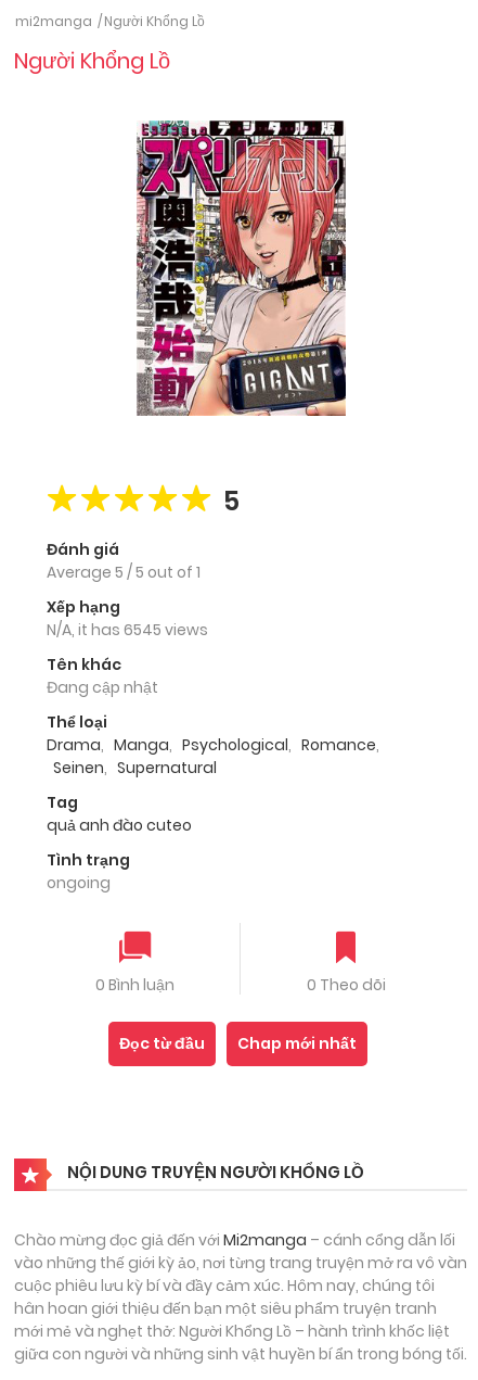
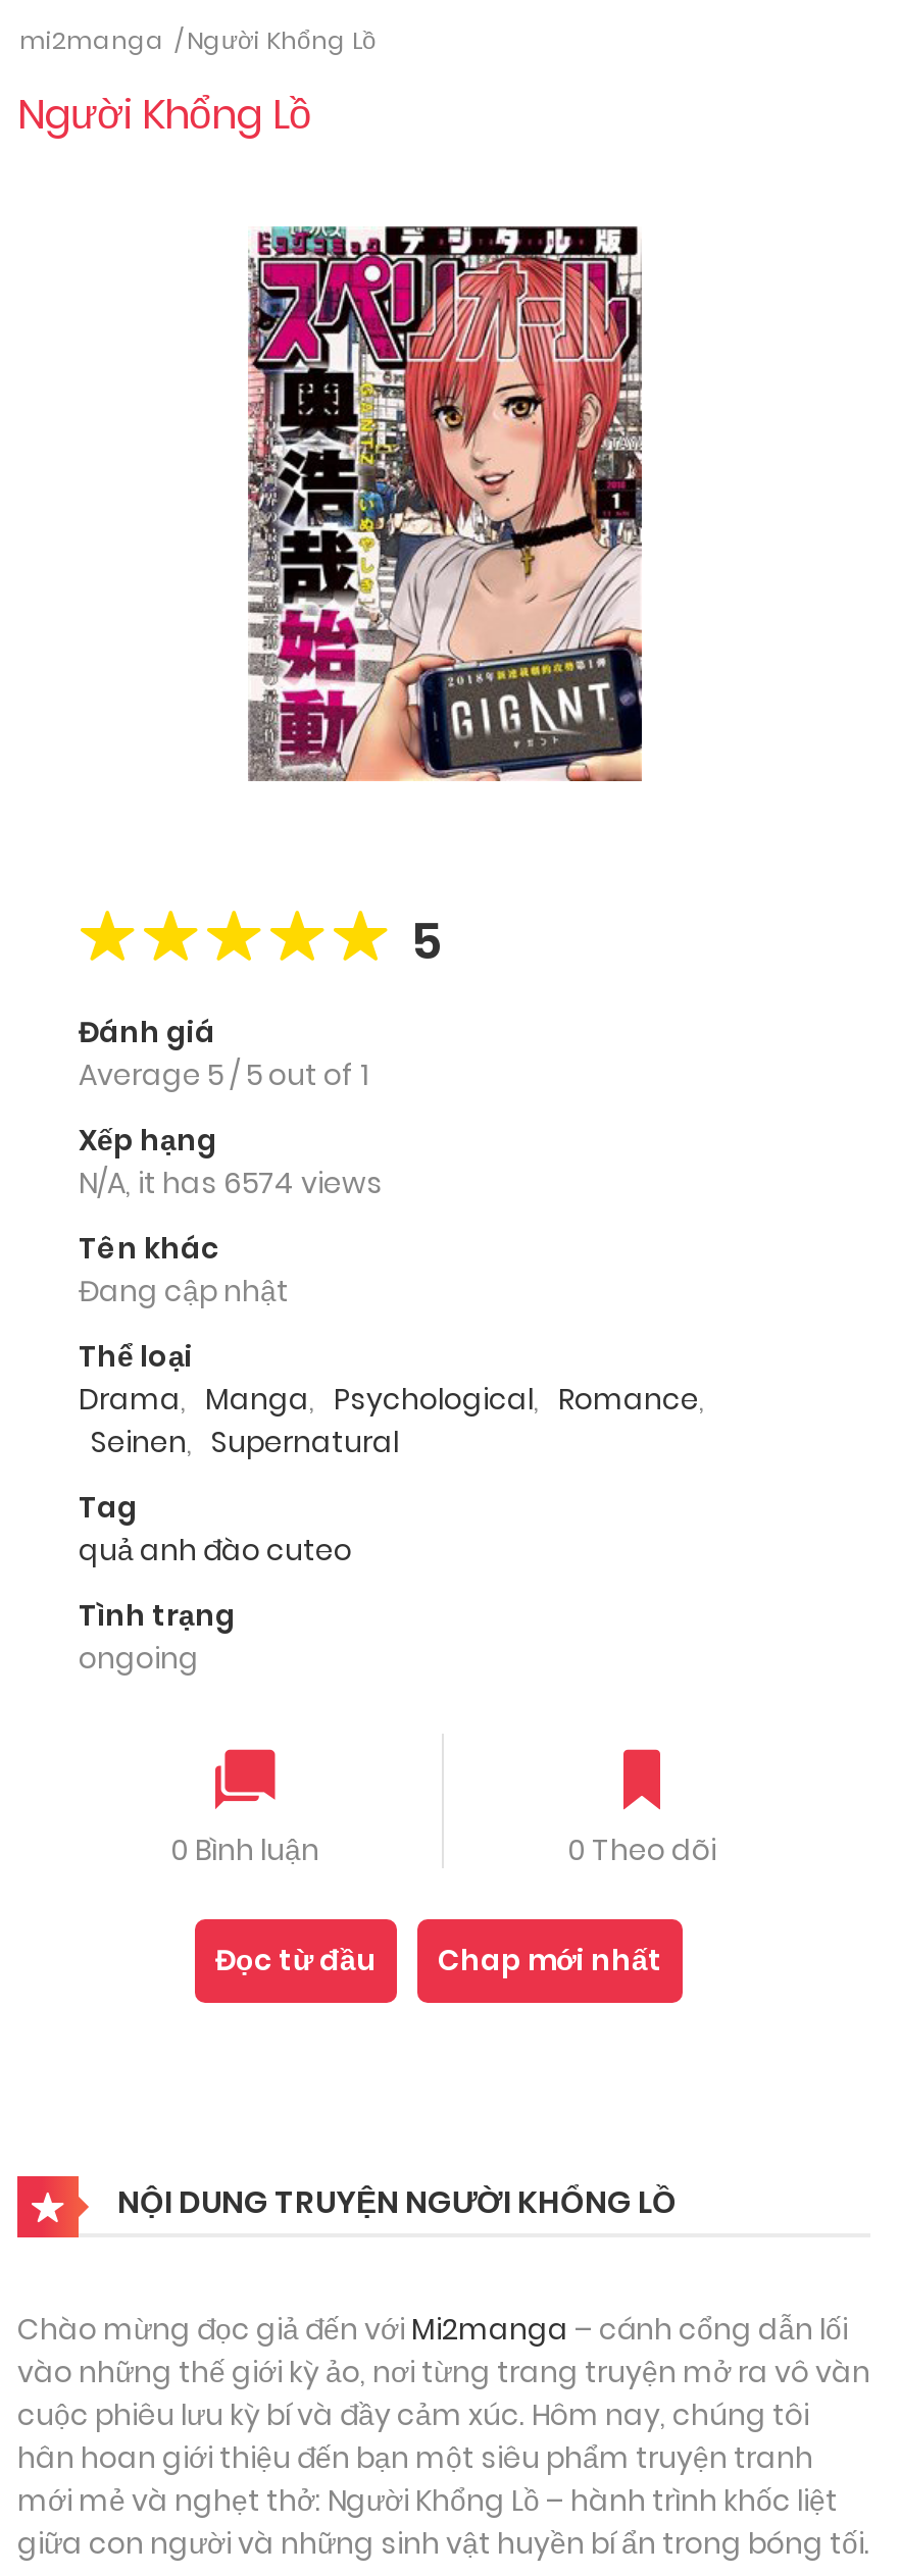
[47,619,208,641] N/A, it has 6545 views -> [79,1163,383,1204] N/A, it has 6574 views

